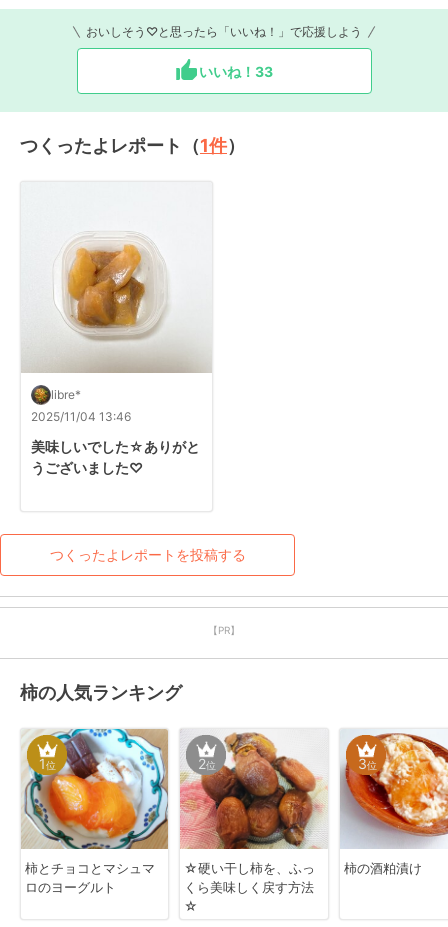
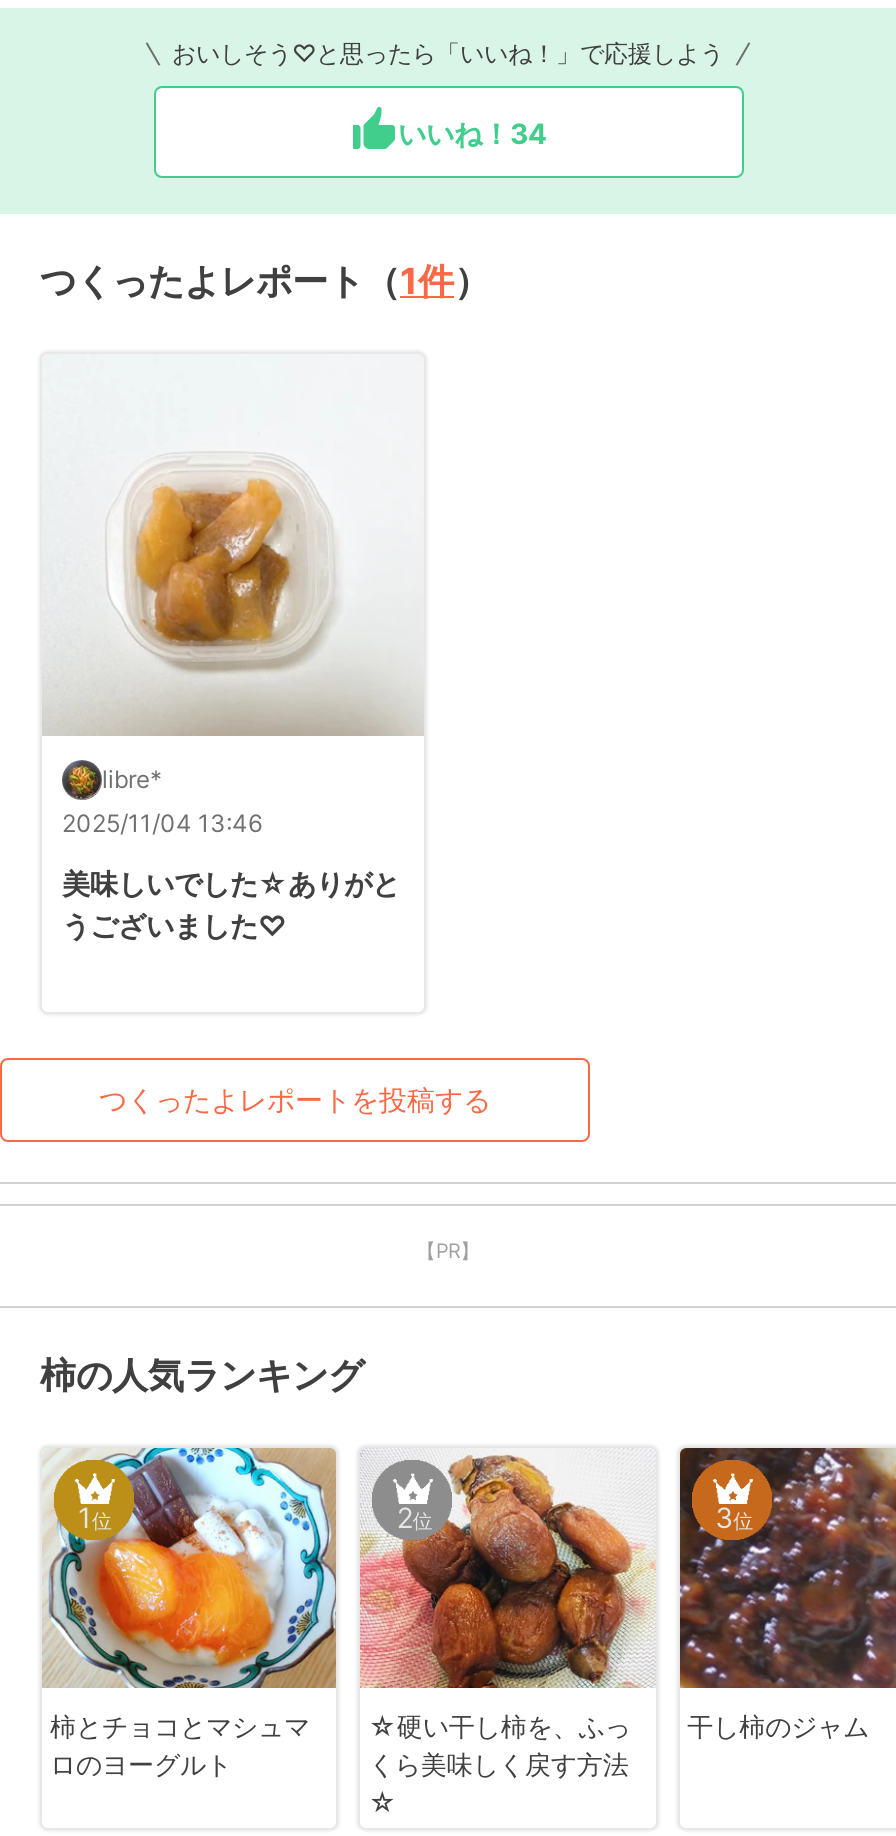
[199,62,273,79] いいね！33 -> [398,115,546,149] いいね！34
[340,729,445,876] [image] | 柿の酒粕漬け -> [678,1446,890,1741] [image] | 干し柿のジャム

